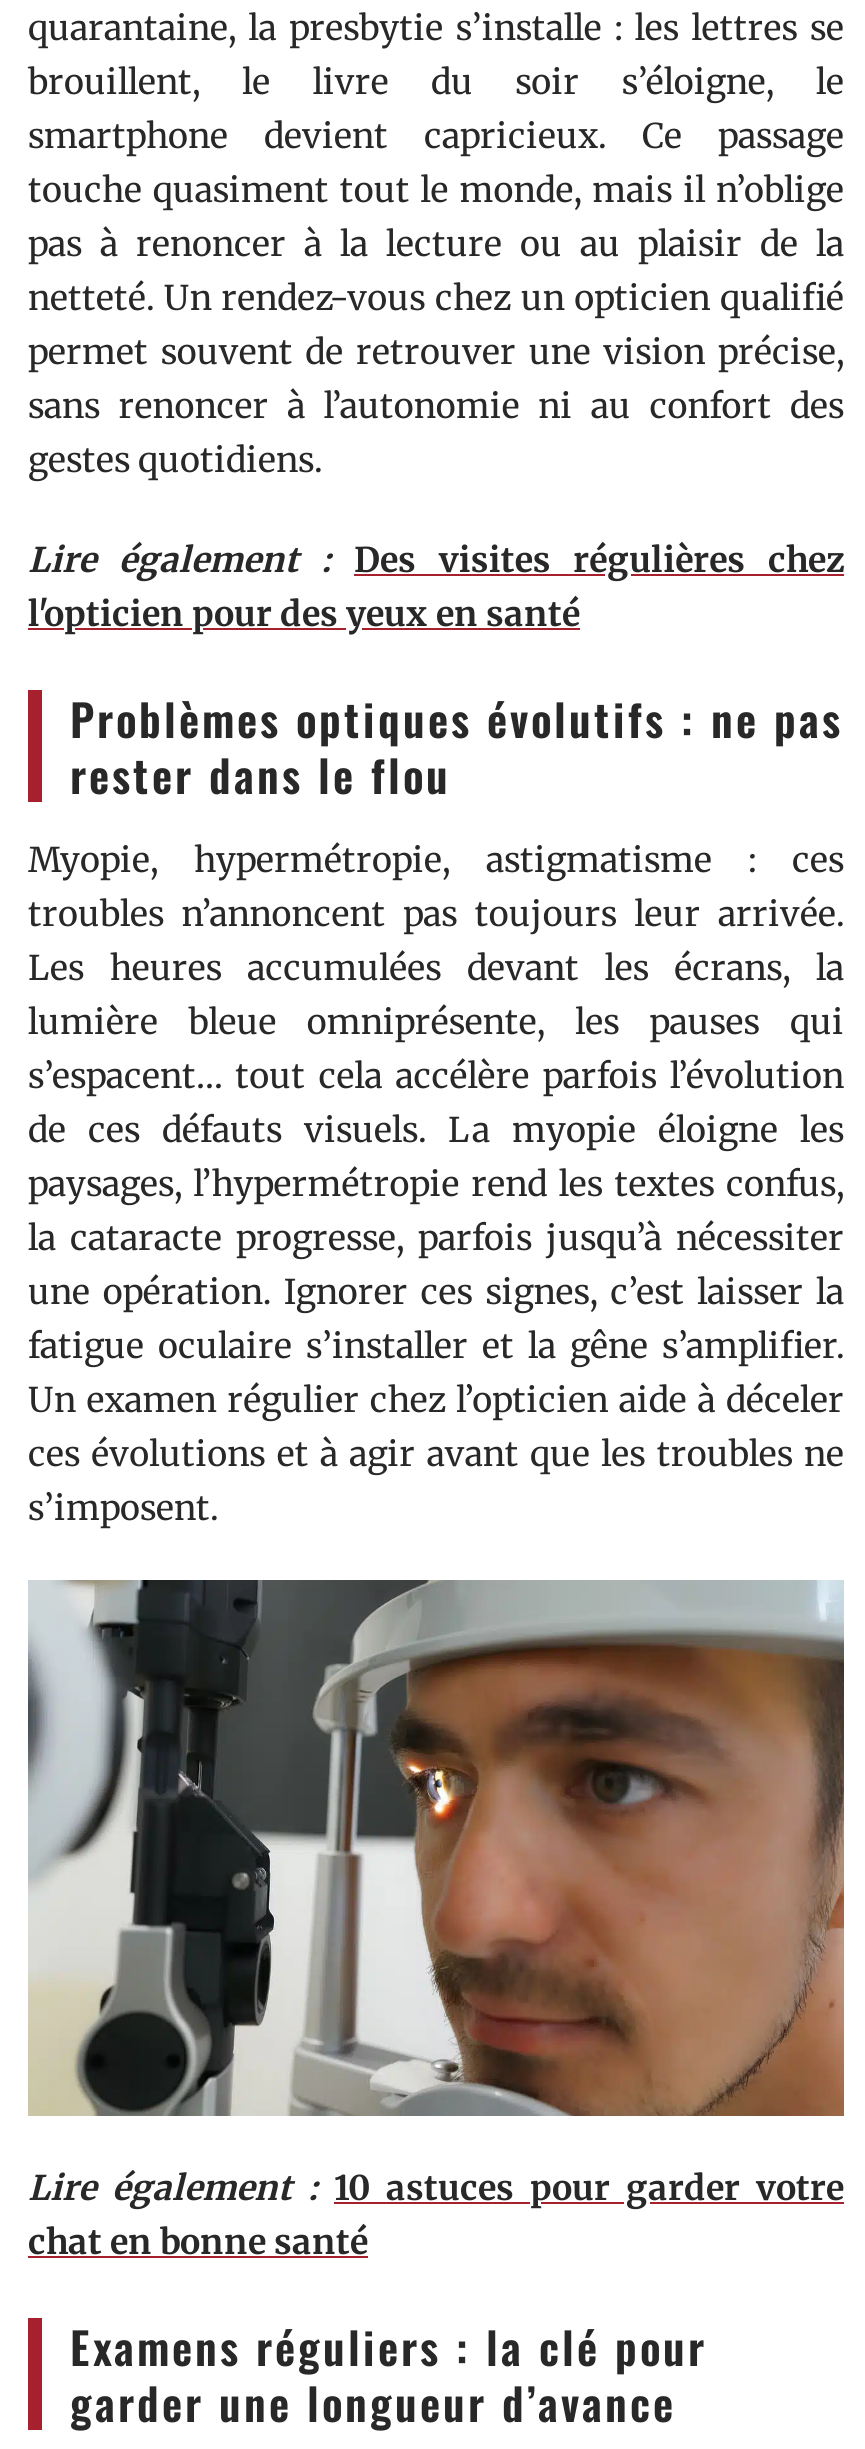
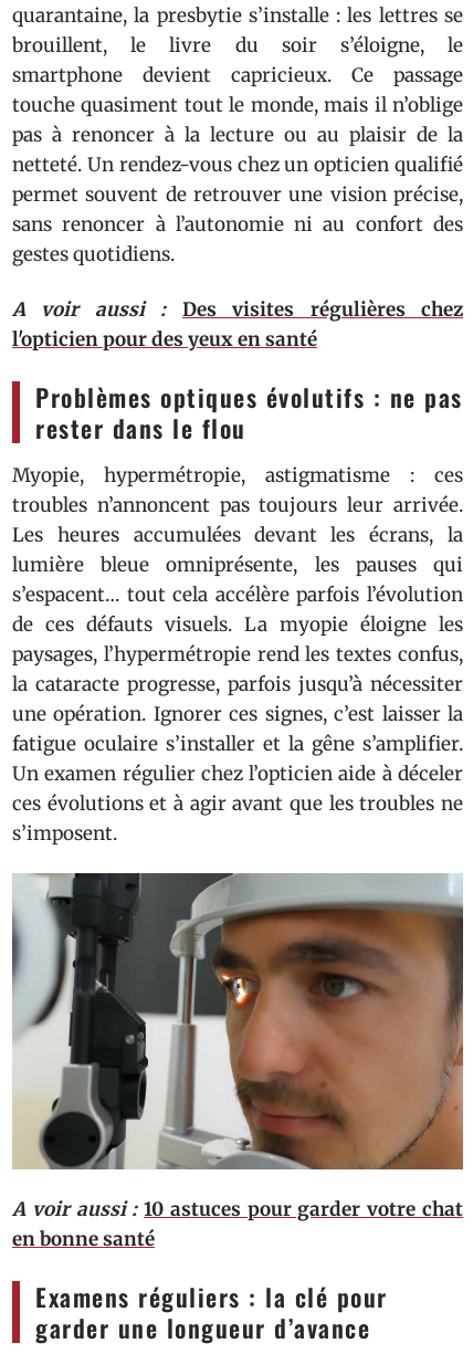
[28,537,844,581] Lire également : Des visites régulières chez -> [12,297,463,321] A voir aussi : | Des visites régulières chez
[28,2166,844,2264] Lire également : 10 astuces pour garder votre | chat en bonne santé -> [12,1197,463,1251] A voir aussi : 10 astuces pour garder votre chat | en bonne santé

